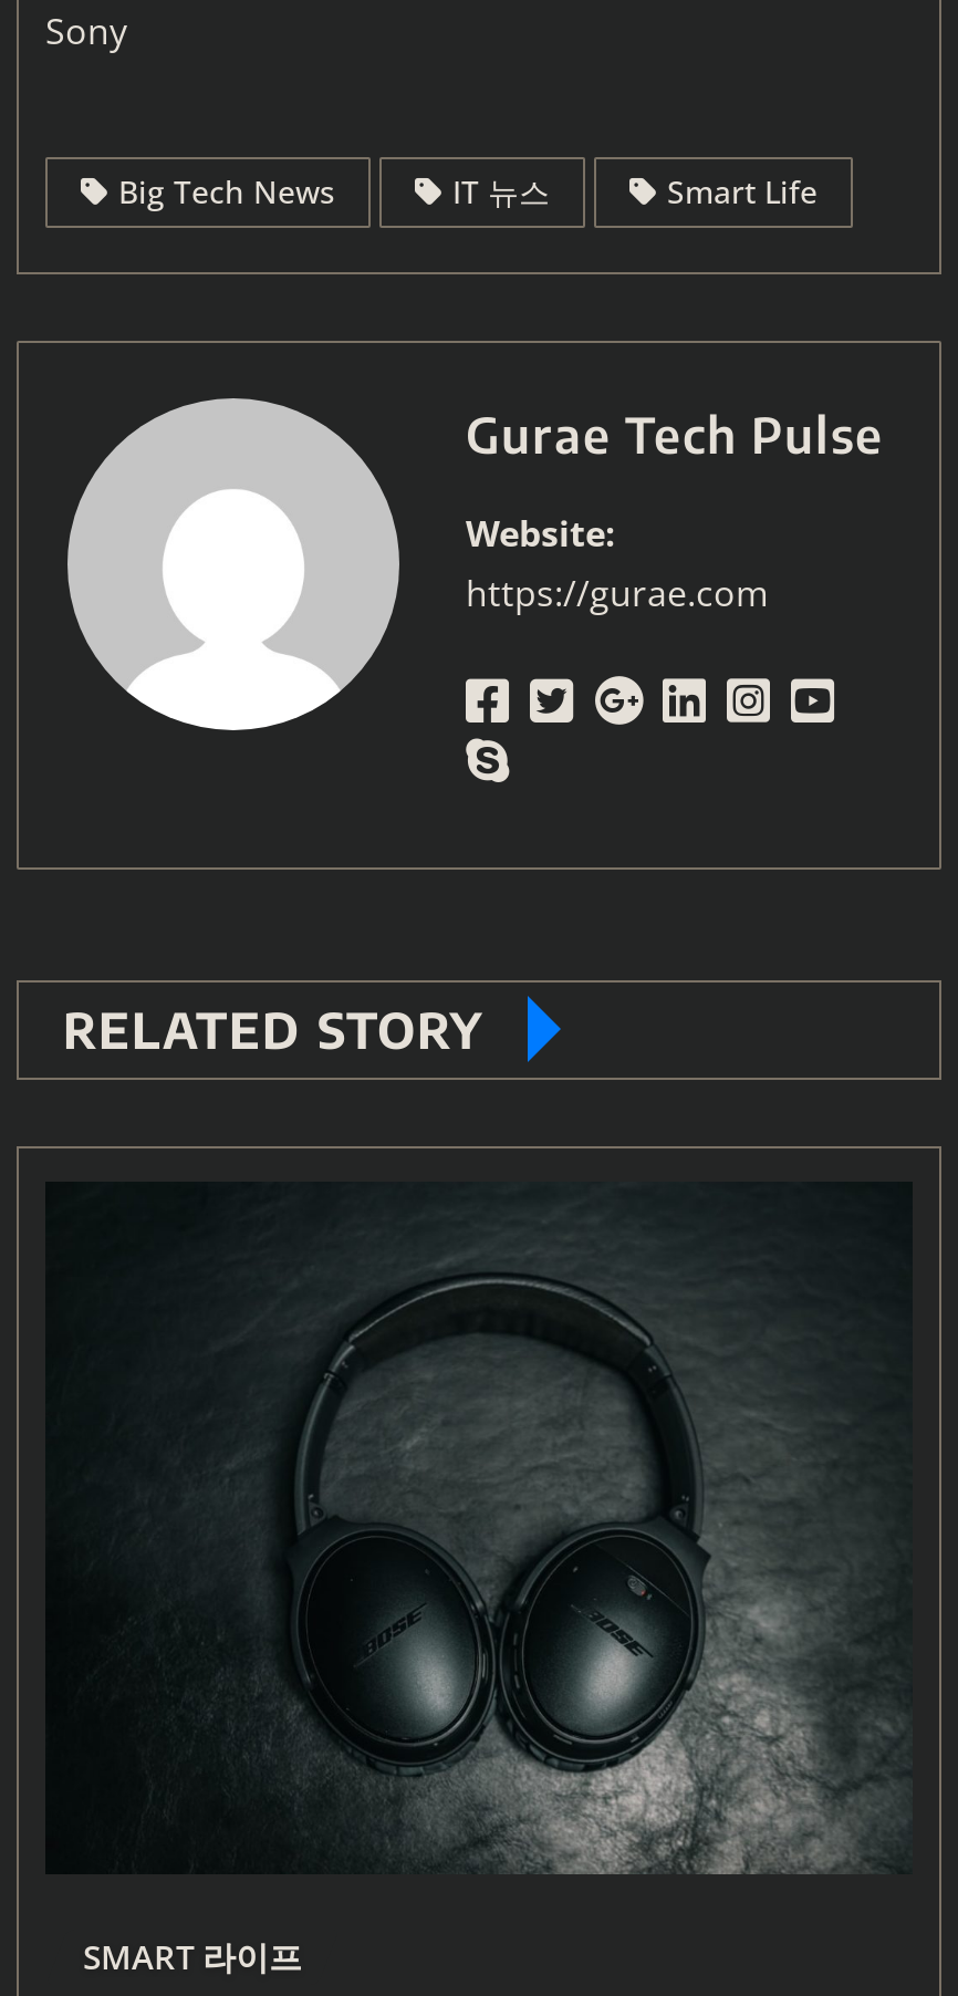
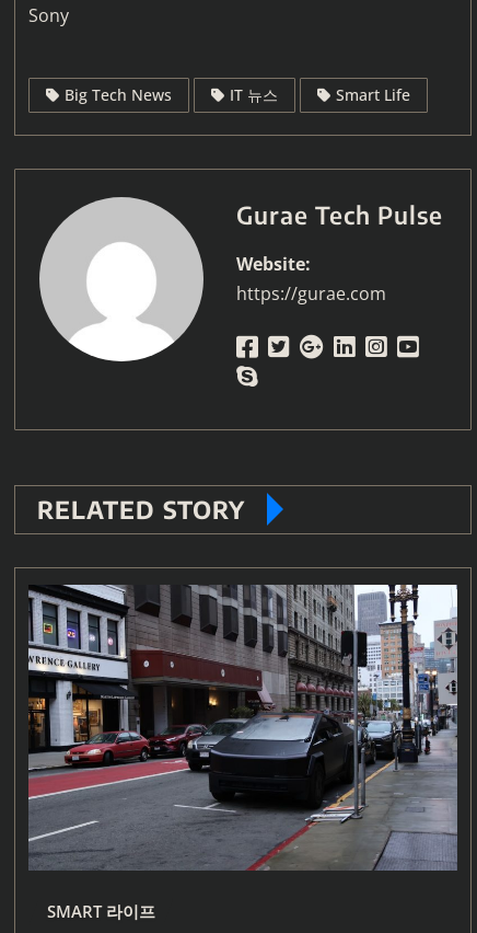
[45,1259,913,1872] [image] -> [27,584,458,871] [image]

